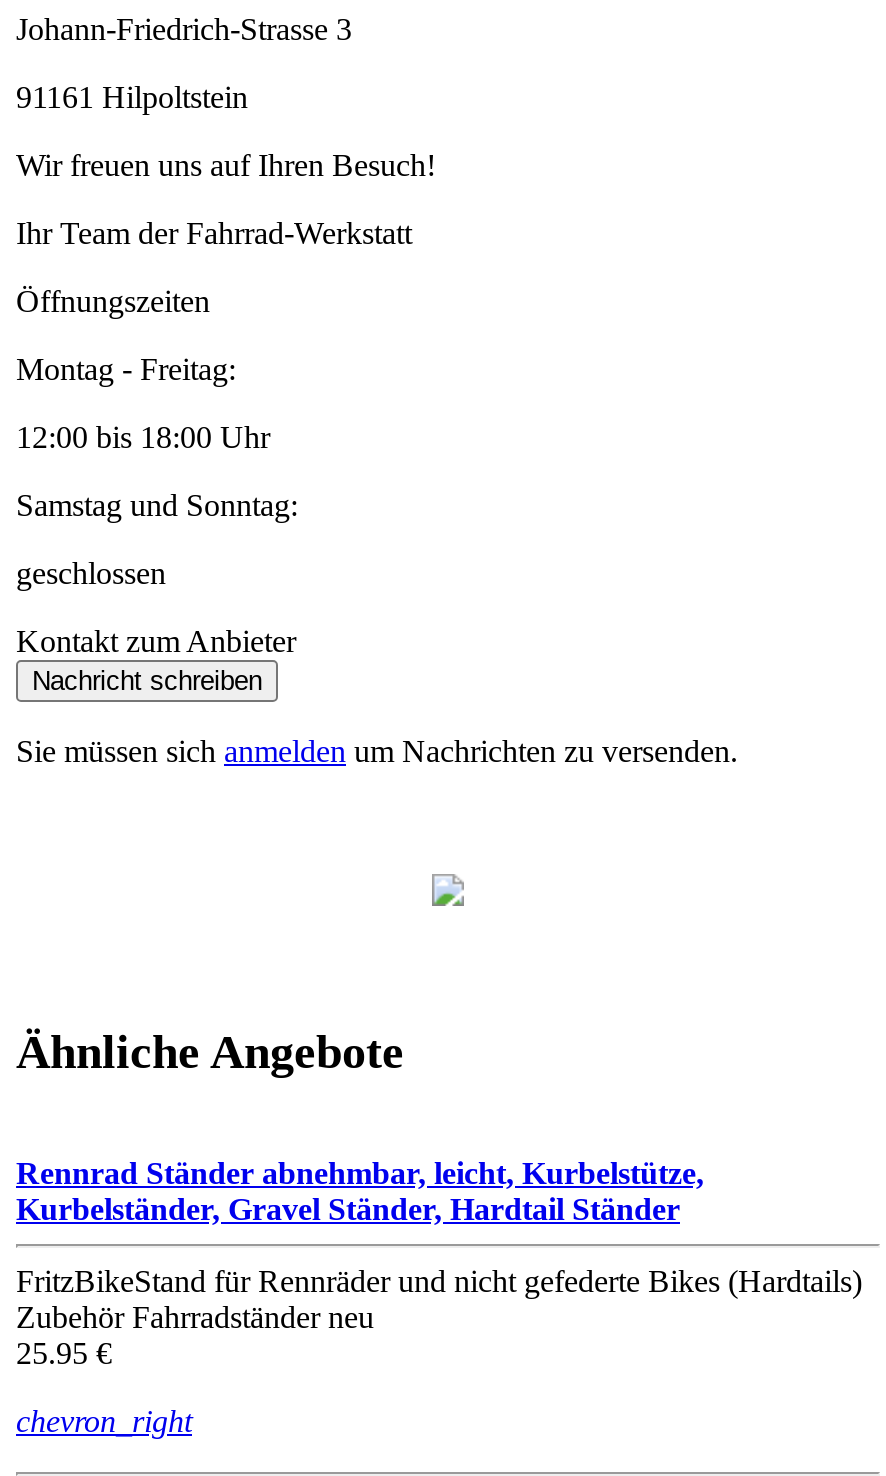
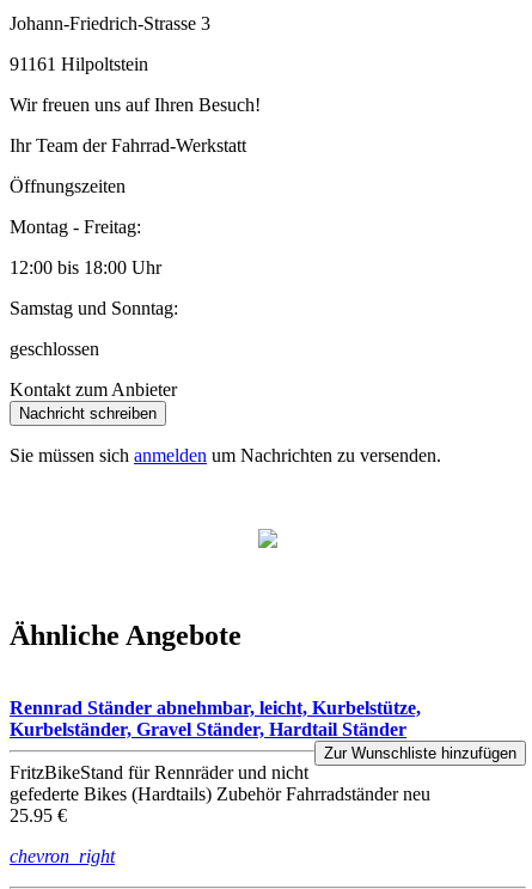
[16,1263,862,1333] FritzBikeStand für Rennräder und nicht gefederte Bikes (Hardtails) | Zubehör Fahrradständer neu -> [10,744,516,804] Zur Wunschliste hinzufügen | FritzBikeStand für Rennräder und nicht | gefederte Bikes (Hardtails) Zubehör Fahrradständer neu

